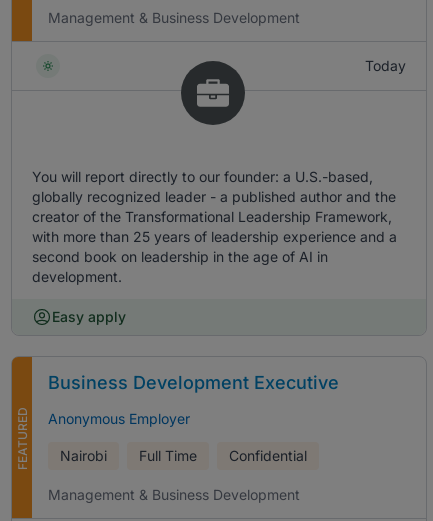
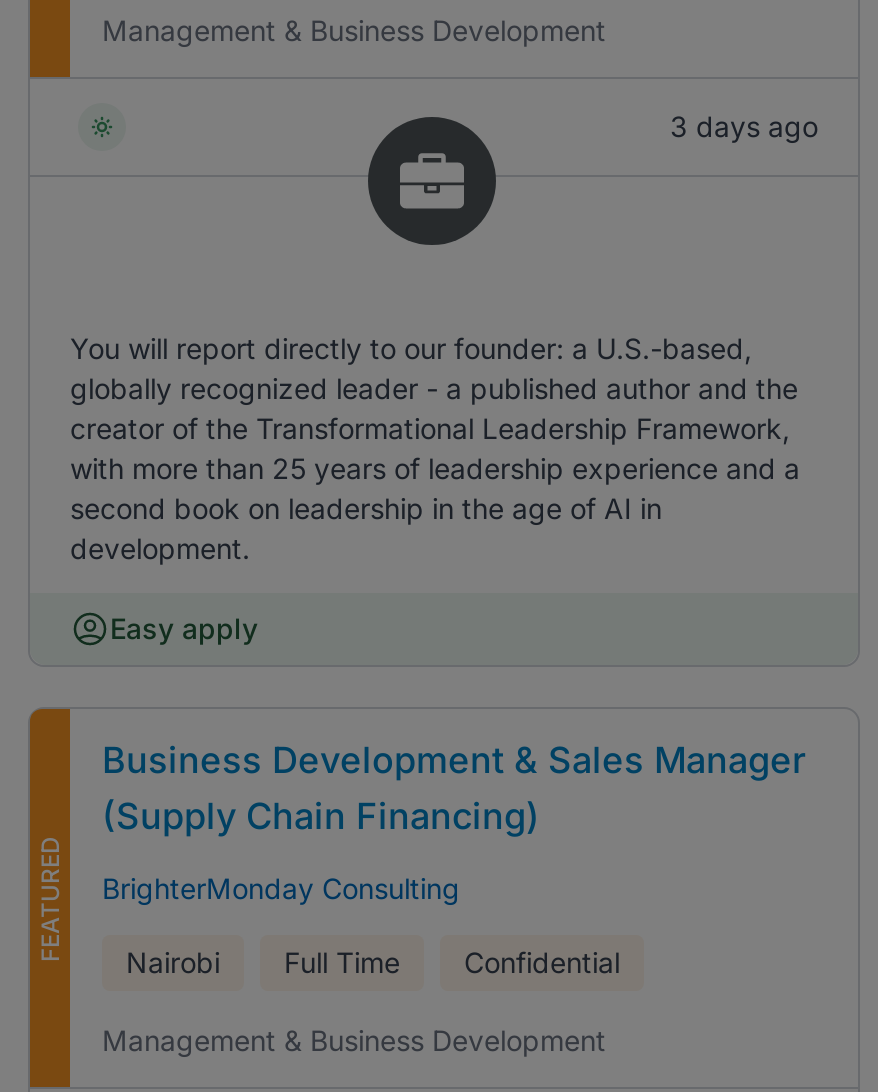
[365,57,406,74] Today -> [670,109,818,143] 3 days ago
[48,372,339,393] Business Development Executive -> [102,739,806,837] Business Development & Sales Manager | (Supply Chain Financing)
[48,410,190,427] Anonymous Employer -> [102,871,460,905] BrighterMonday Consulting

